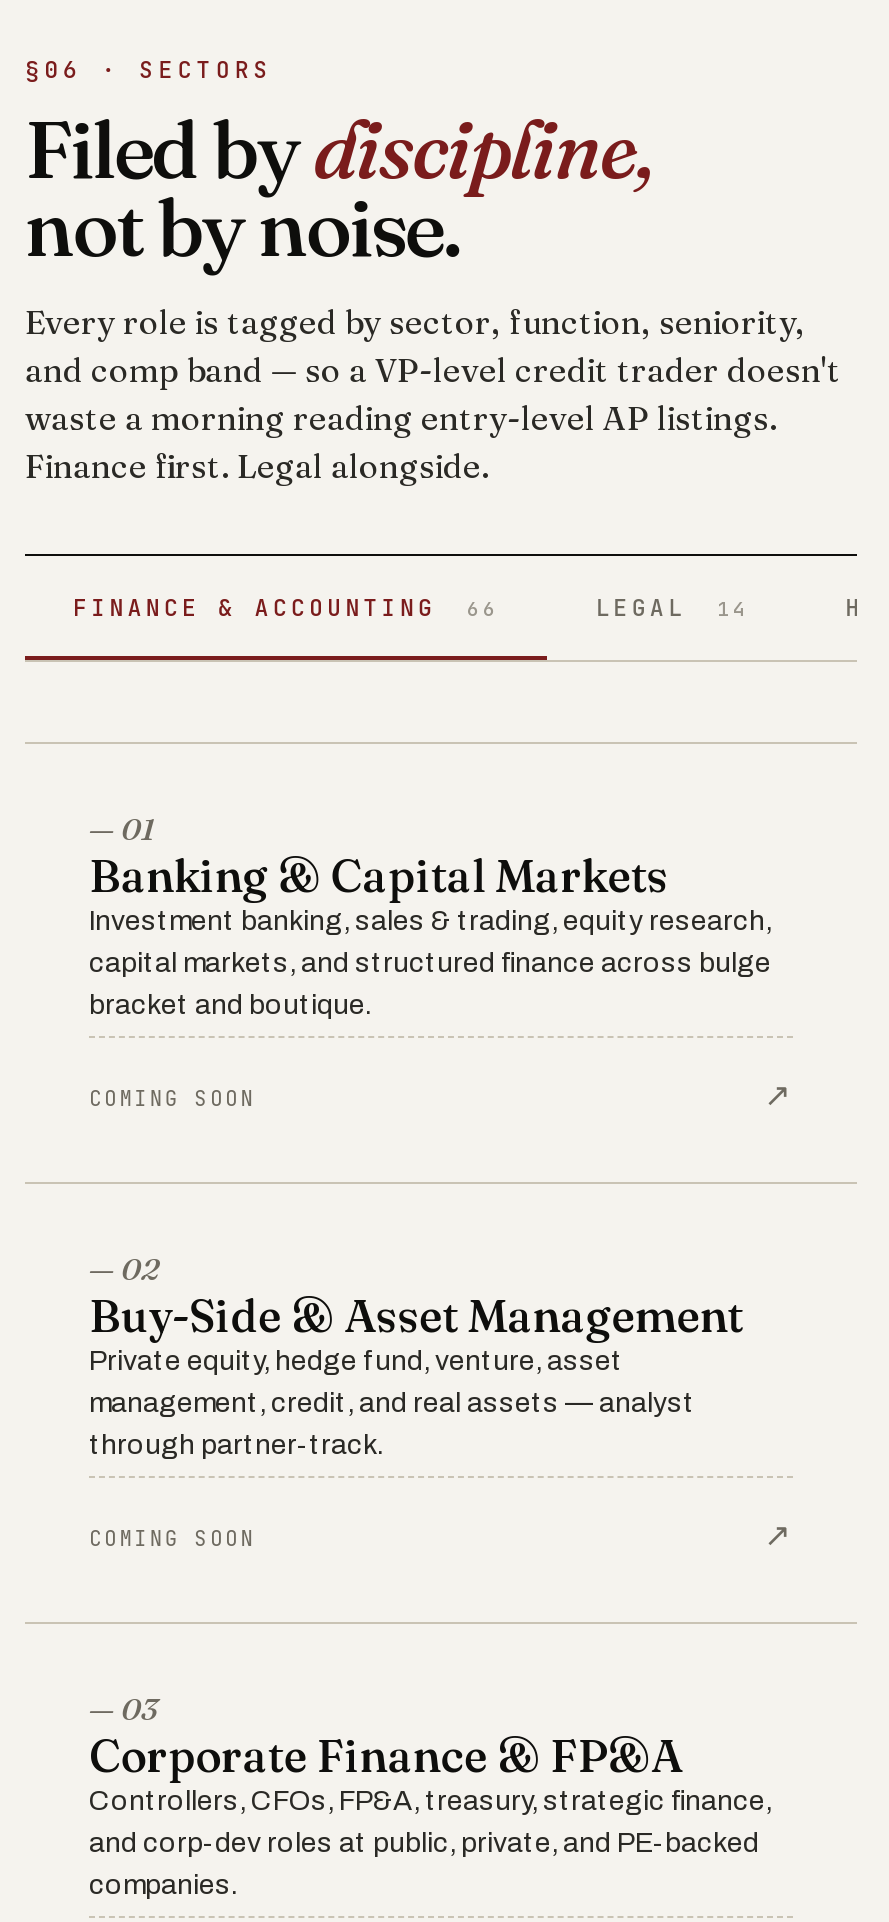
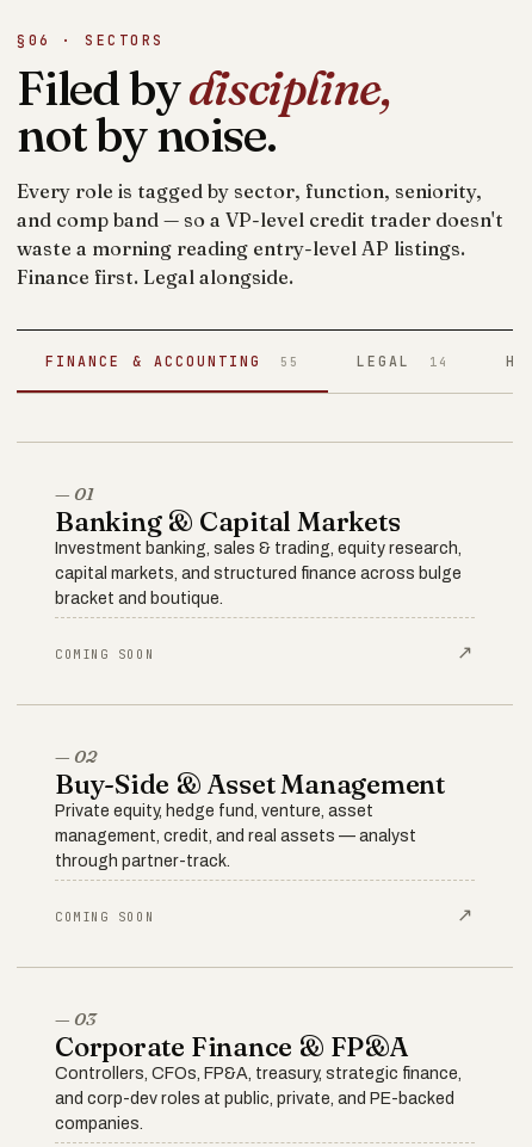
[73,591,499,621] FINANCE & ACCOUNTING 66 -> [45,351,300,369] FINANCE & ACCOUNTING 55

